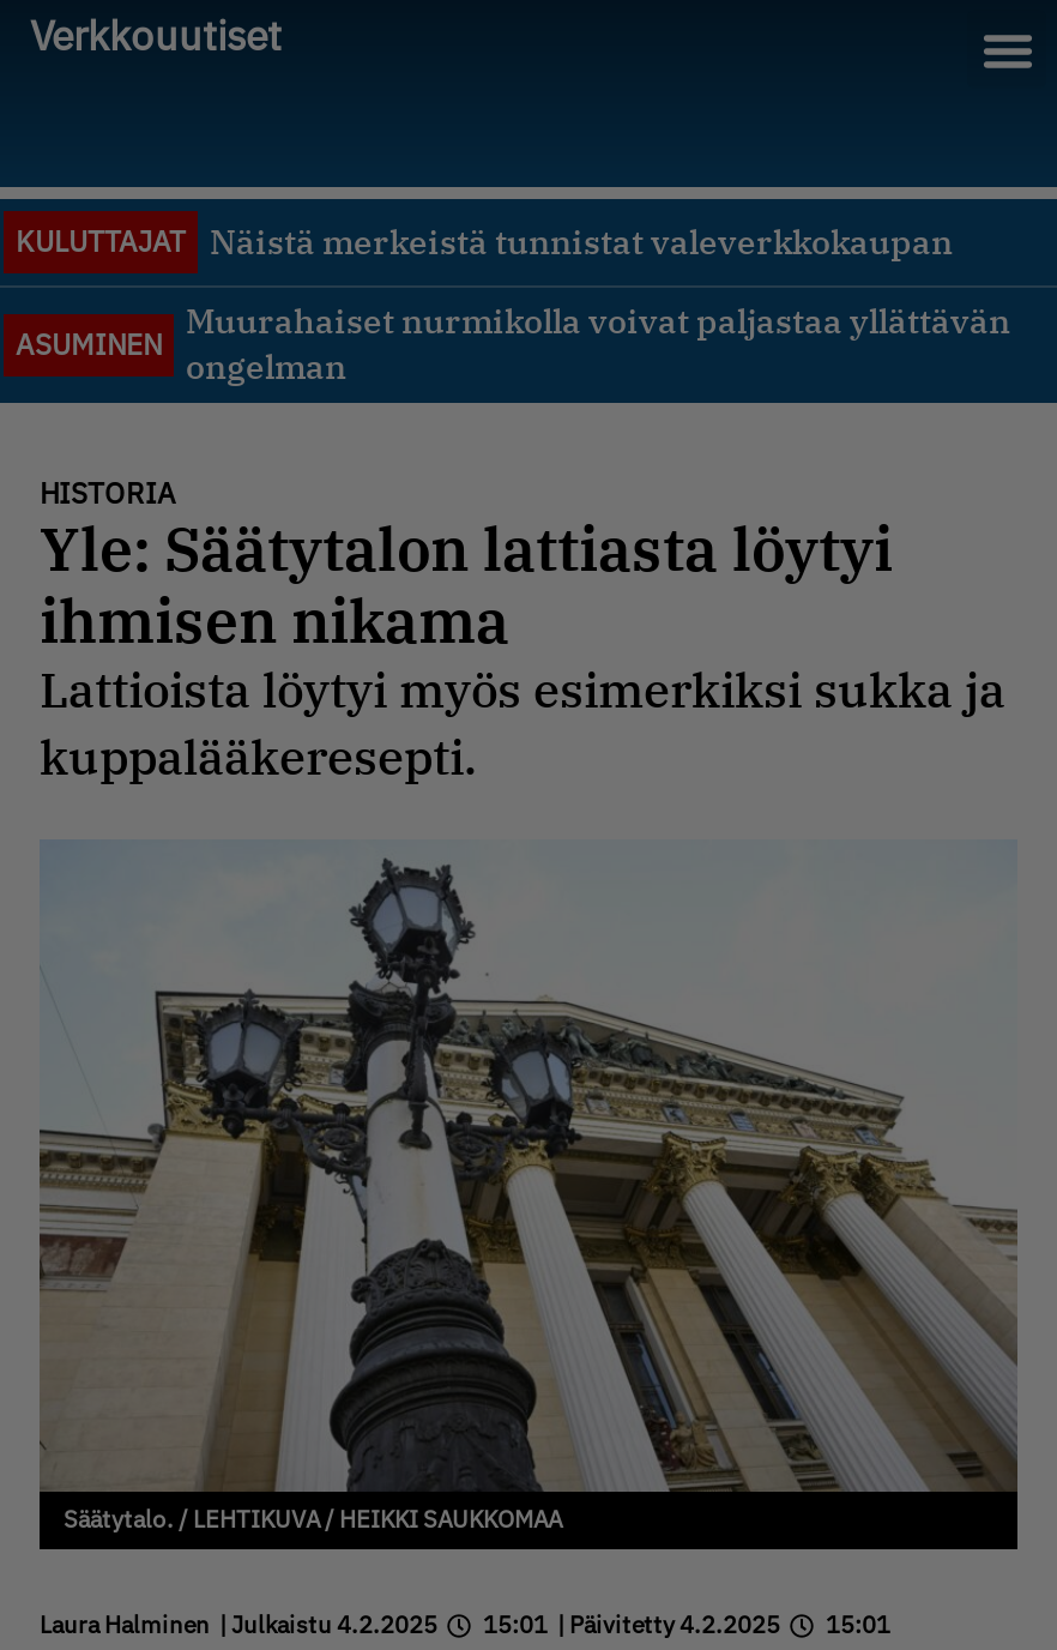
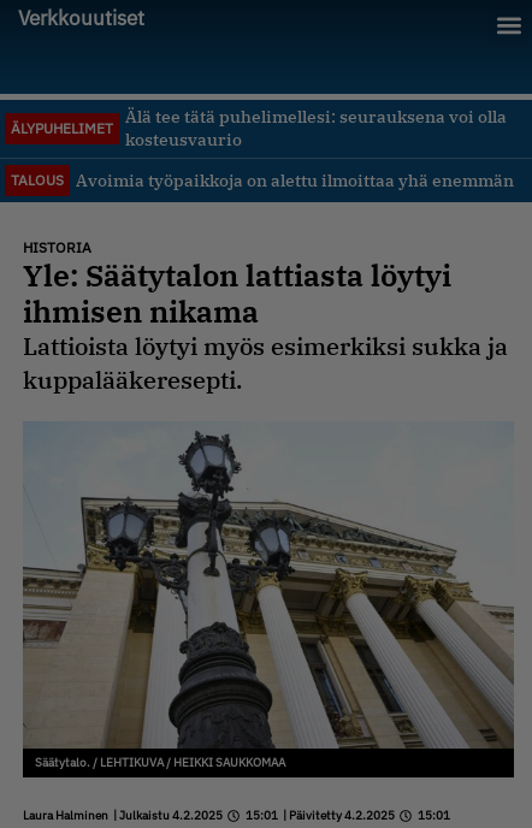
[16,219,953,263] KULUTTAJAT | Näistä merkeistä tunnistat valeverkkokaupan -> [11,119,113,137] ÄLYPUHELIMET
[186,300,1010,389] Muurahaiset nurmikolla voivat paljastaa yllättävän | ongelman -> [11,169,514,191] TALOUS | Avoimia työpaikkoja on alettu ilmoittaa yhä enemmän
[16,326,162,362] ASUMINEN -> [125,106,507,150] Älä tee tätä puhelimellesi: seurauksena voi olla | kosteusvaurio

